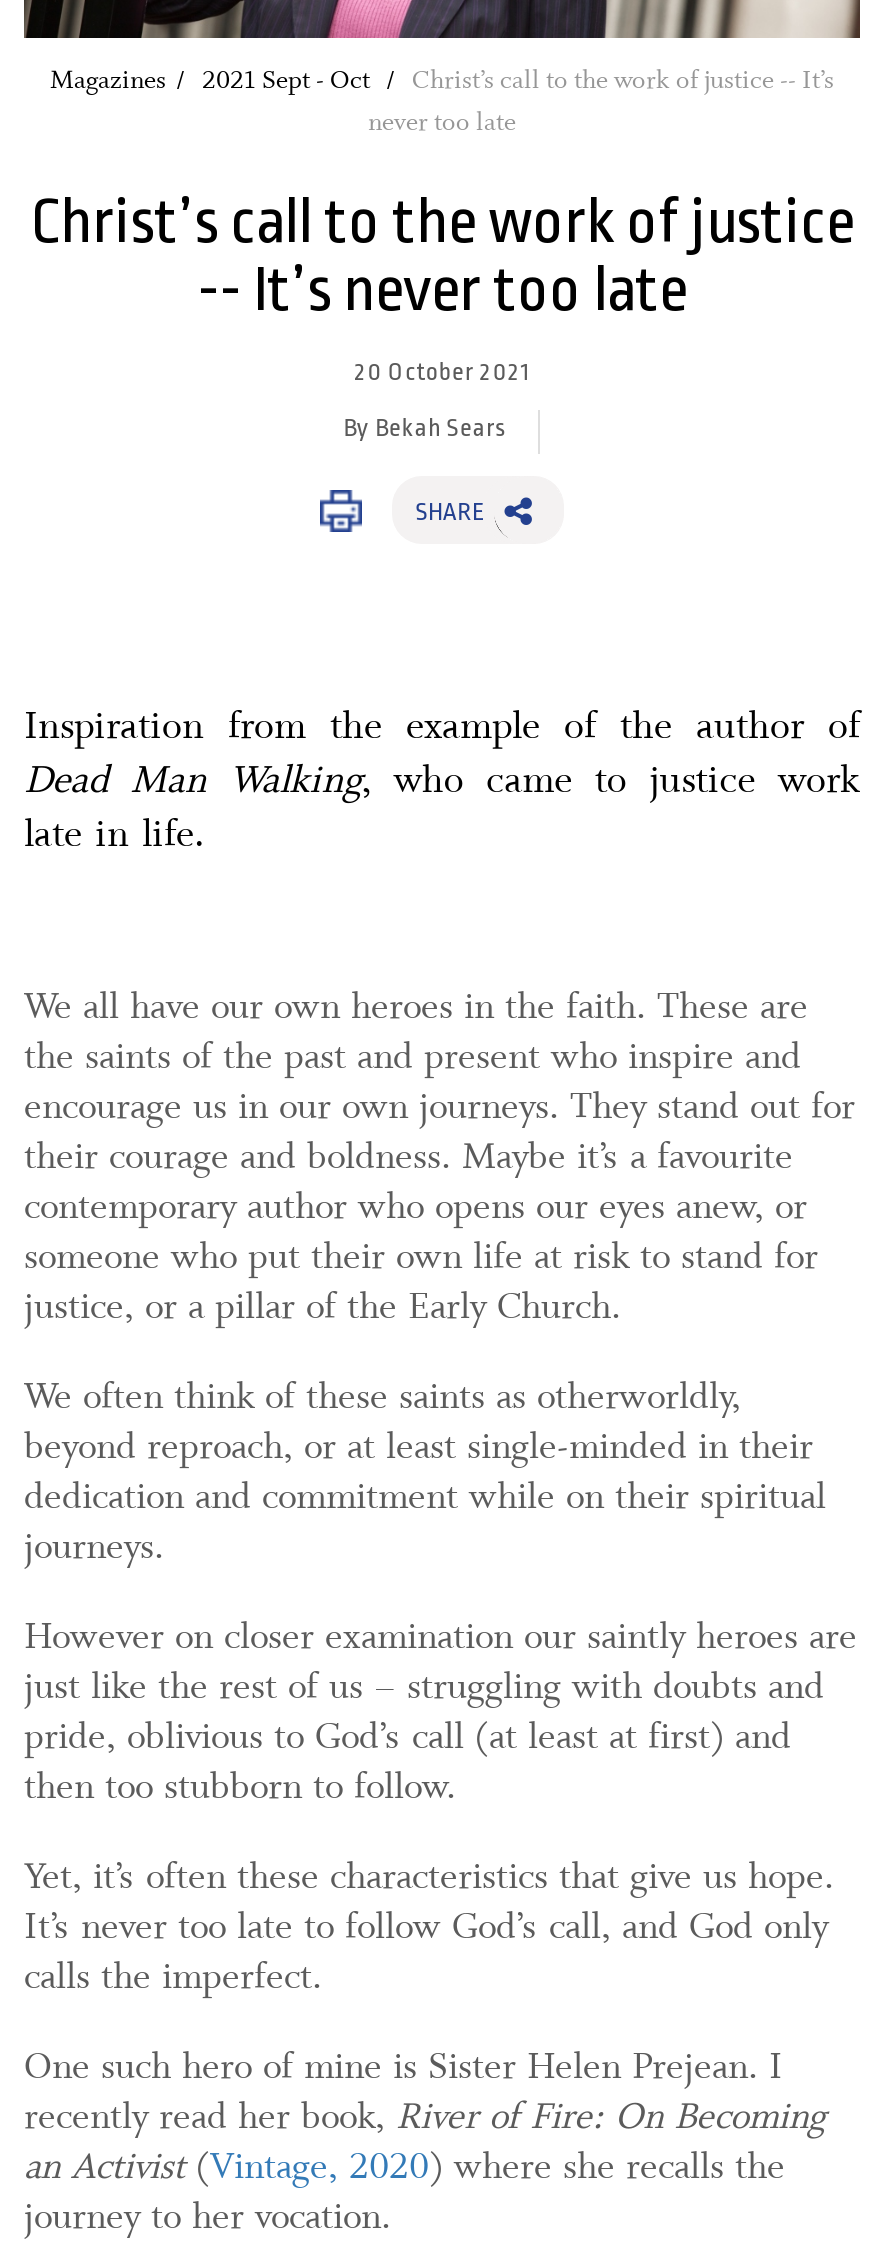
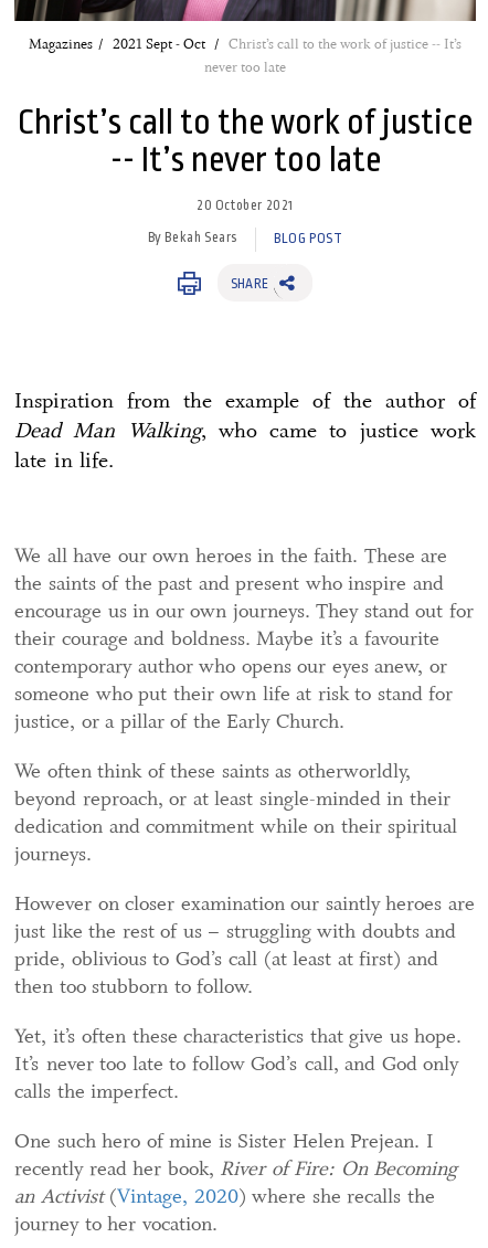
none -> [274,231,343,247] BLOG POST

